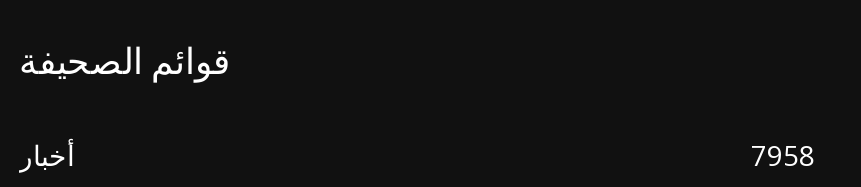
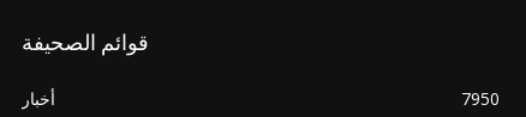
[751,136,815,174] 7958 -> [461,87,500,109] 7950

